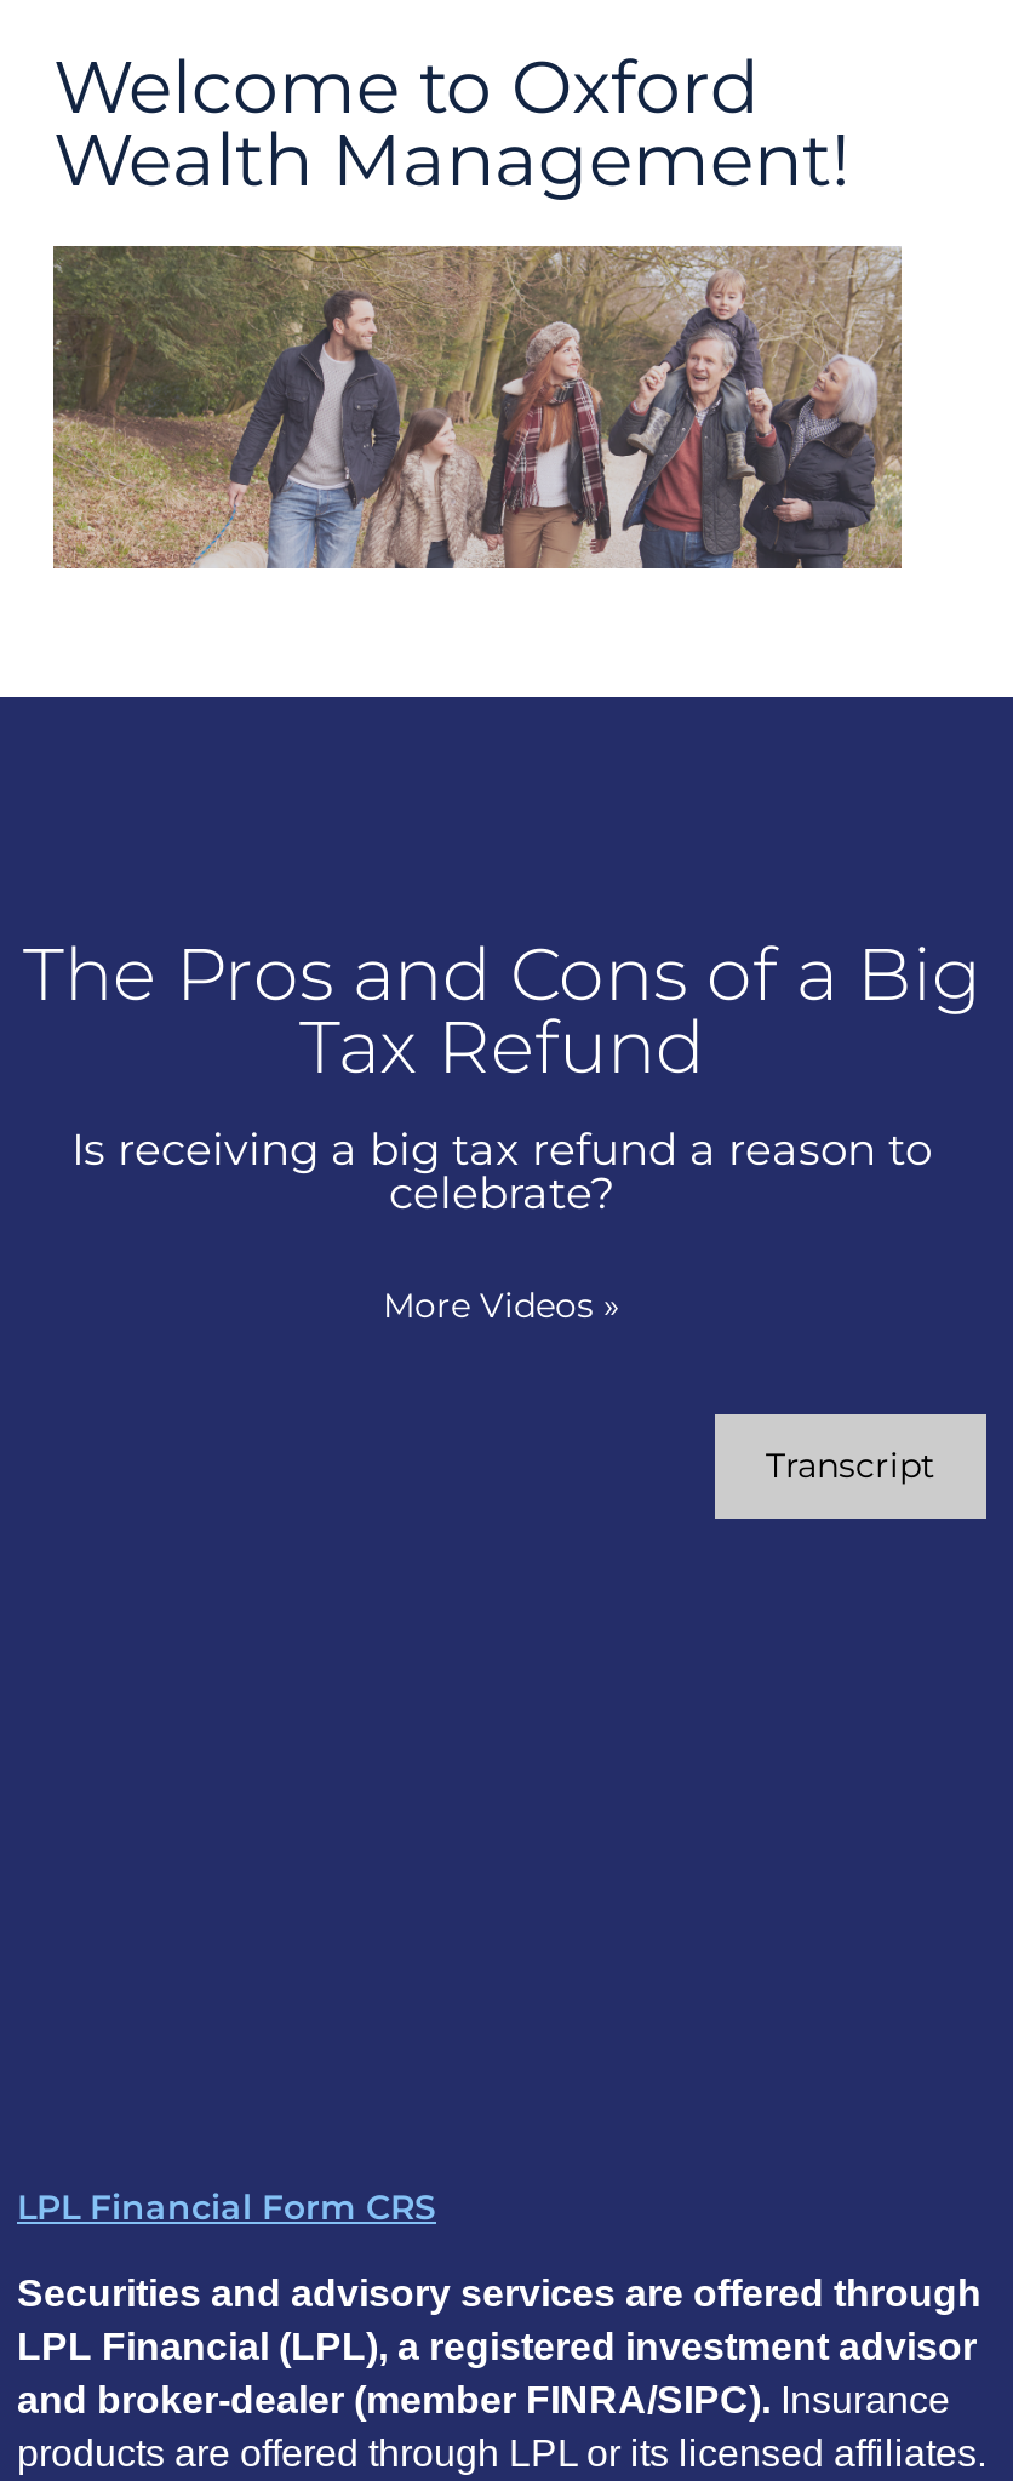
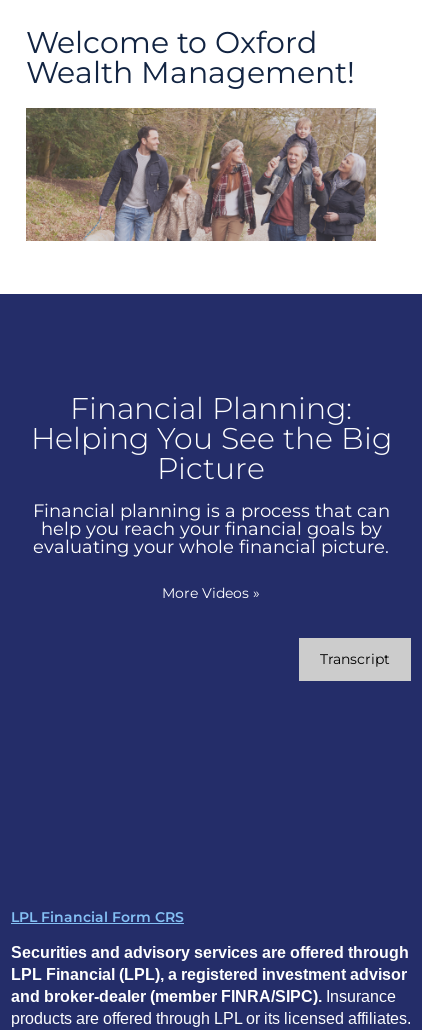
[23,929,980,1220] The Pros and Cons of a Big | Tax Refund | Is receiving a big tax refund a reason to | celebrate? -> [30,390,391,558] Financial Planning: | Helping You See the Big | Picture | Financial planning is a process that can | help you reach your financial goals by | evaluating your whole financial picture.
moved [383,1283,935,1487] -> [162,584,390,668]: More Videos» | Transcript

